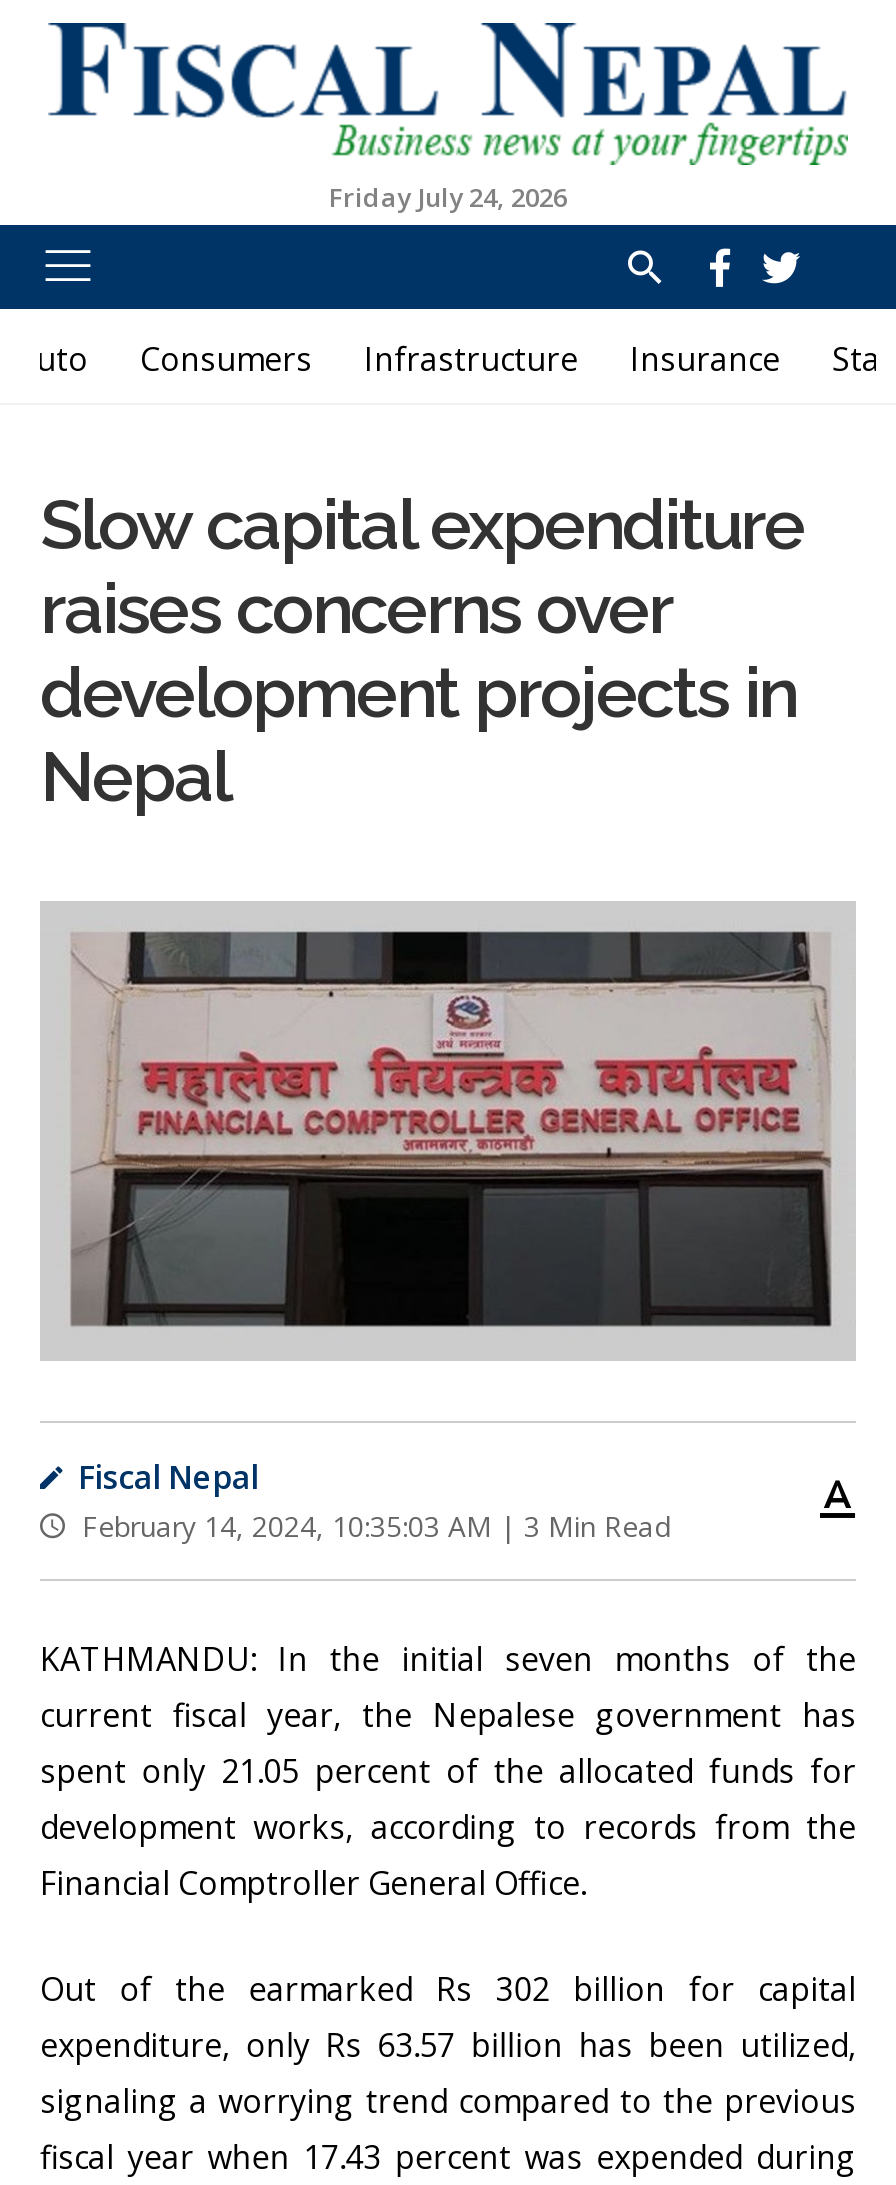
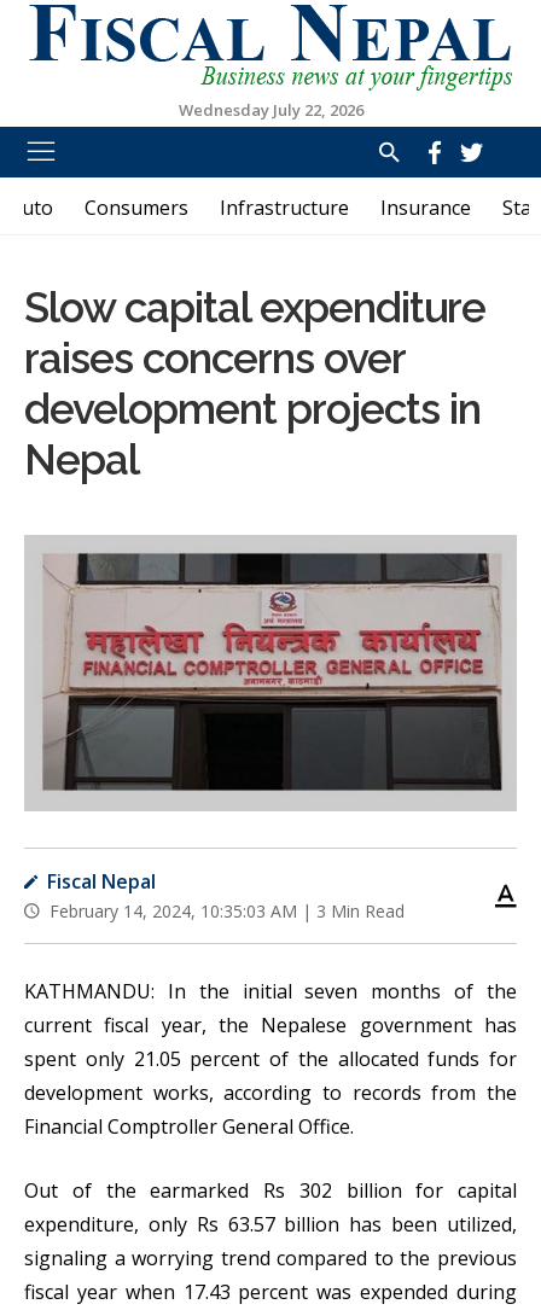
[329,179,567,215] Friday July 24, 2026 -> [178,99,363,121] Wednesday July 22, 2026

